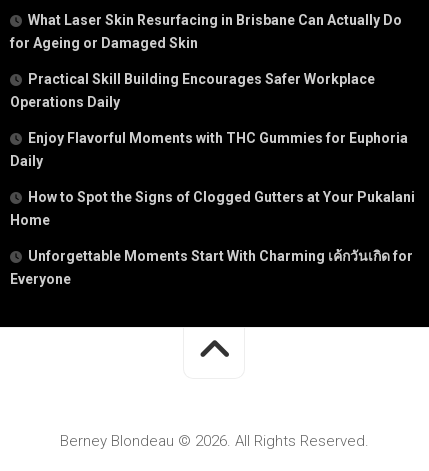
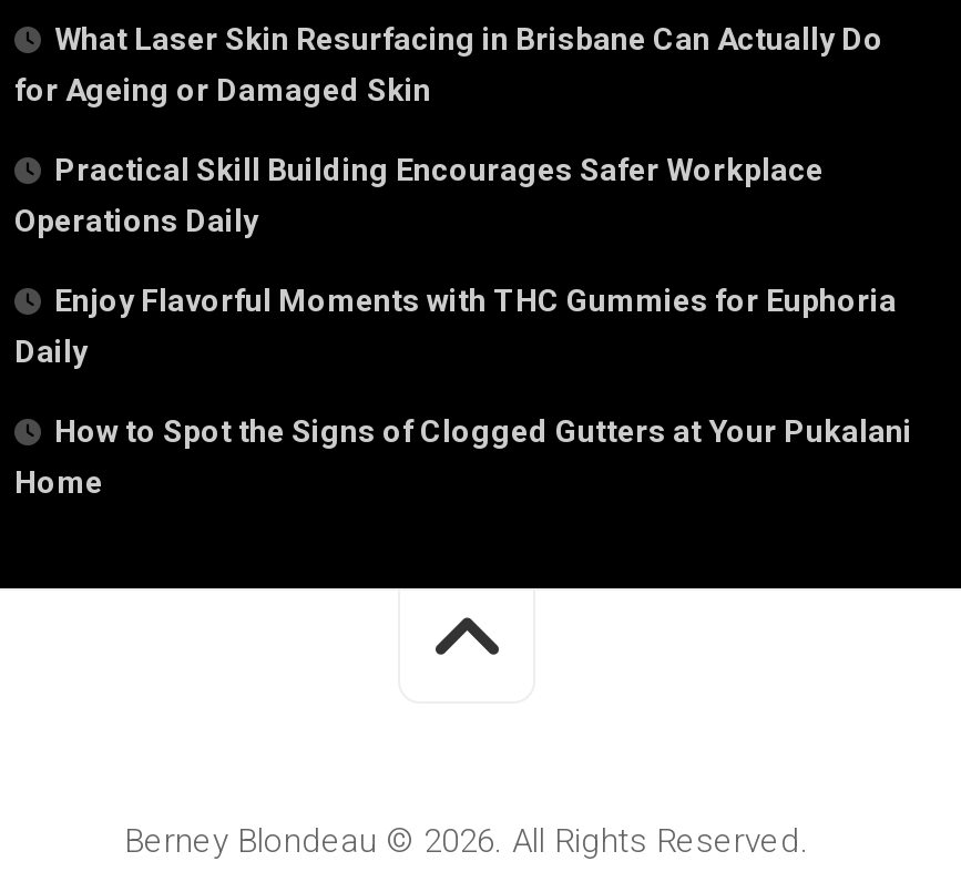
[10,248,413,287] Unforgettable Moments Start With Charming เค้กวันเกิด for | Everyone -> none

